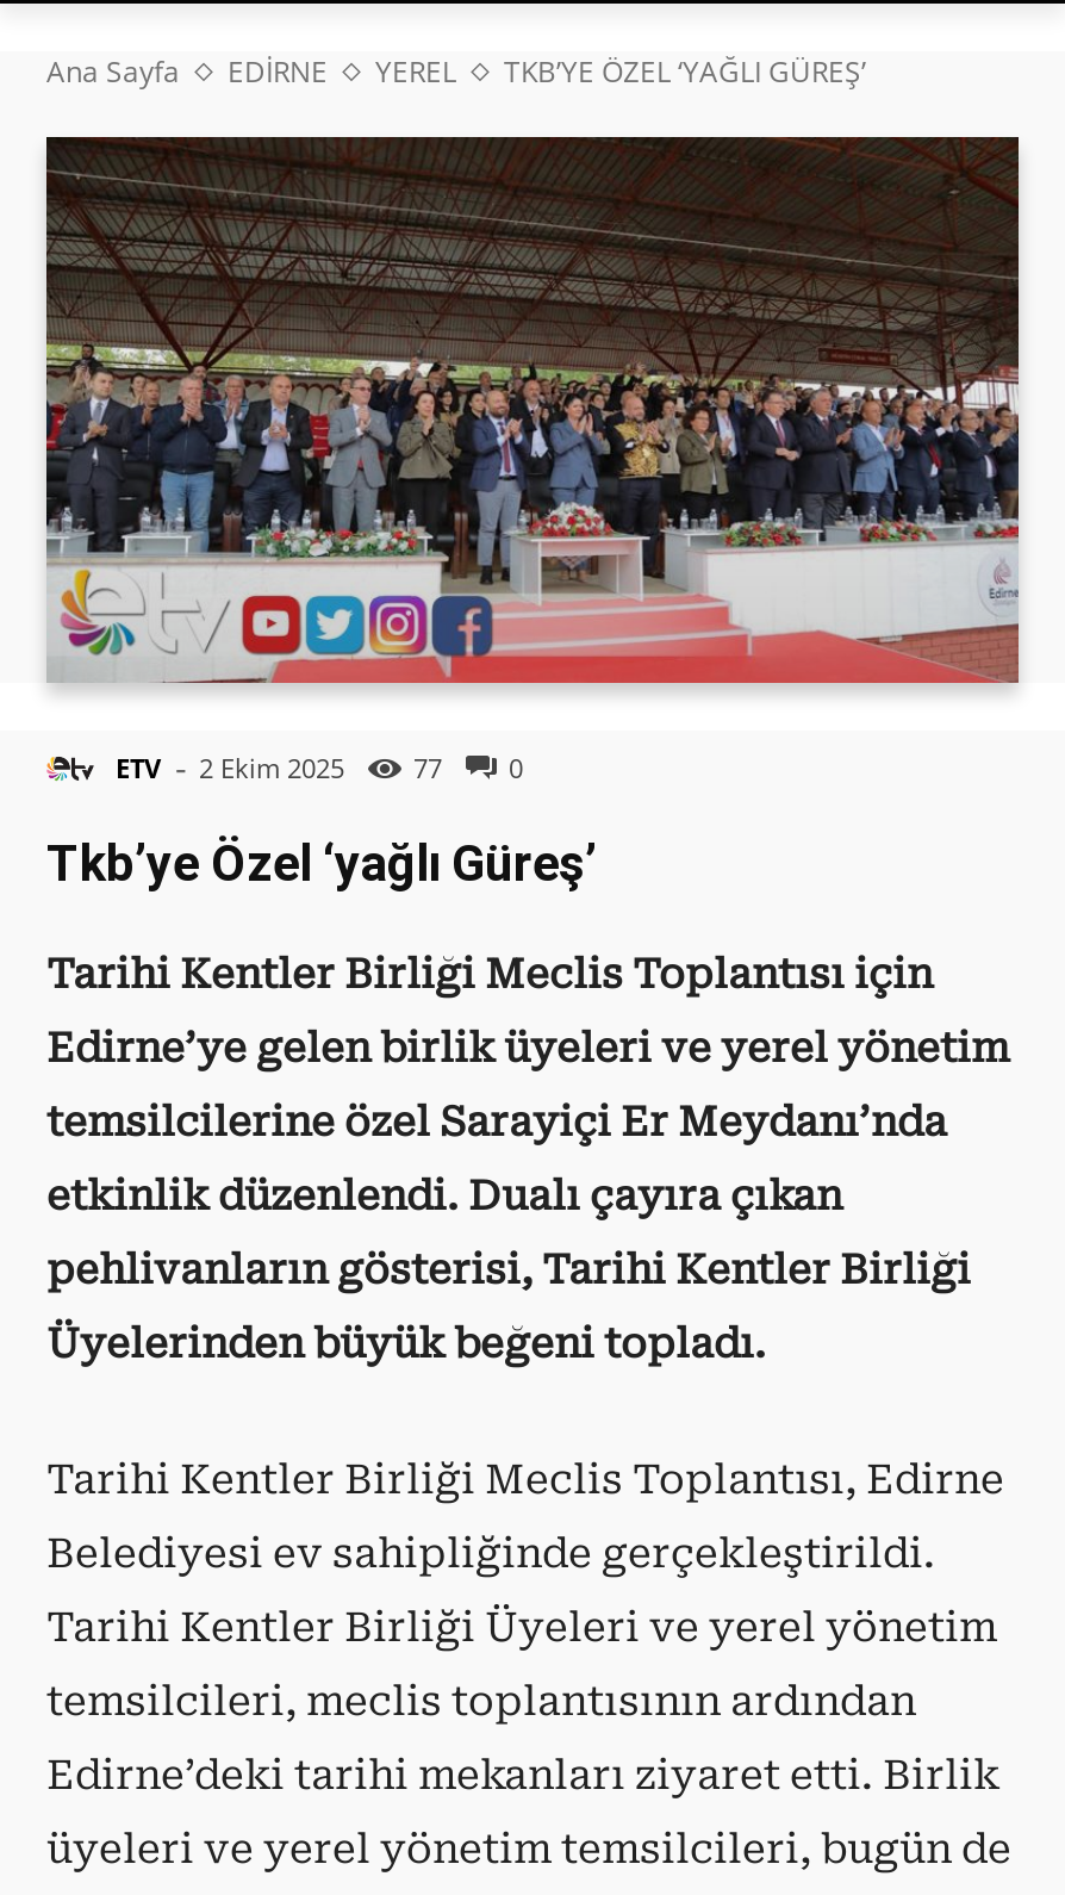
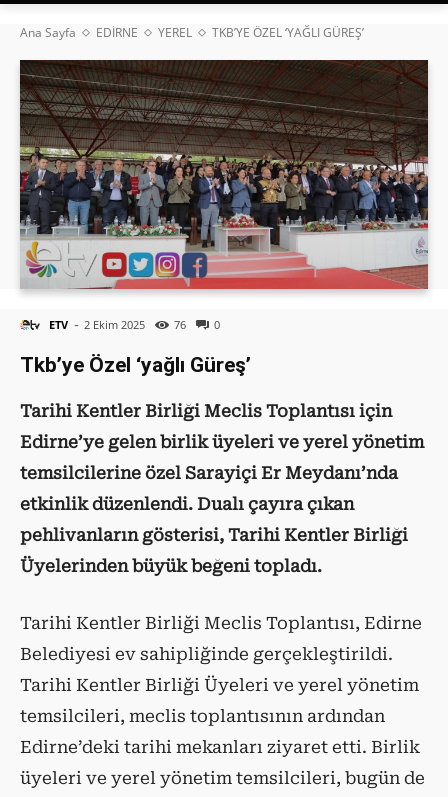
[116,743,523,790] ETV - 2 Ekim 2025 77 0 -> [49,314,220,334] ETV - 2 Ekim 2025 76 0

